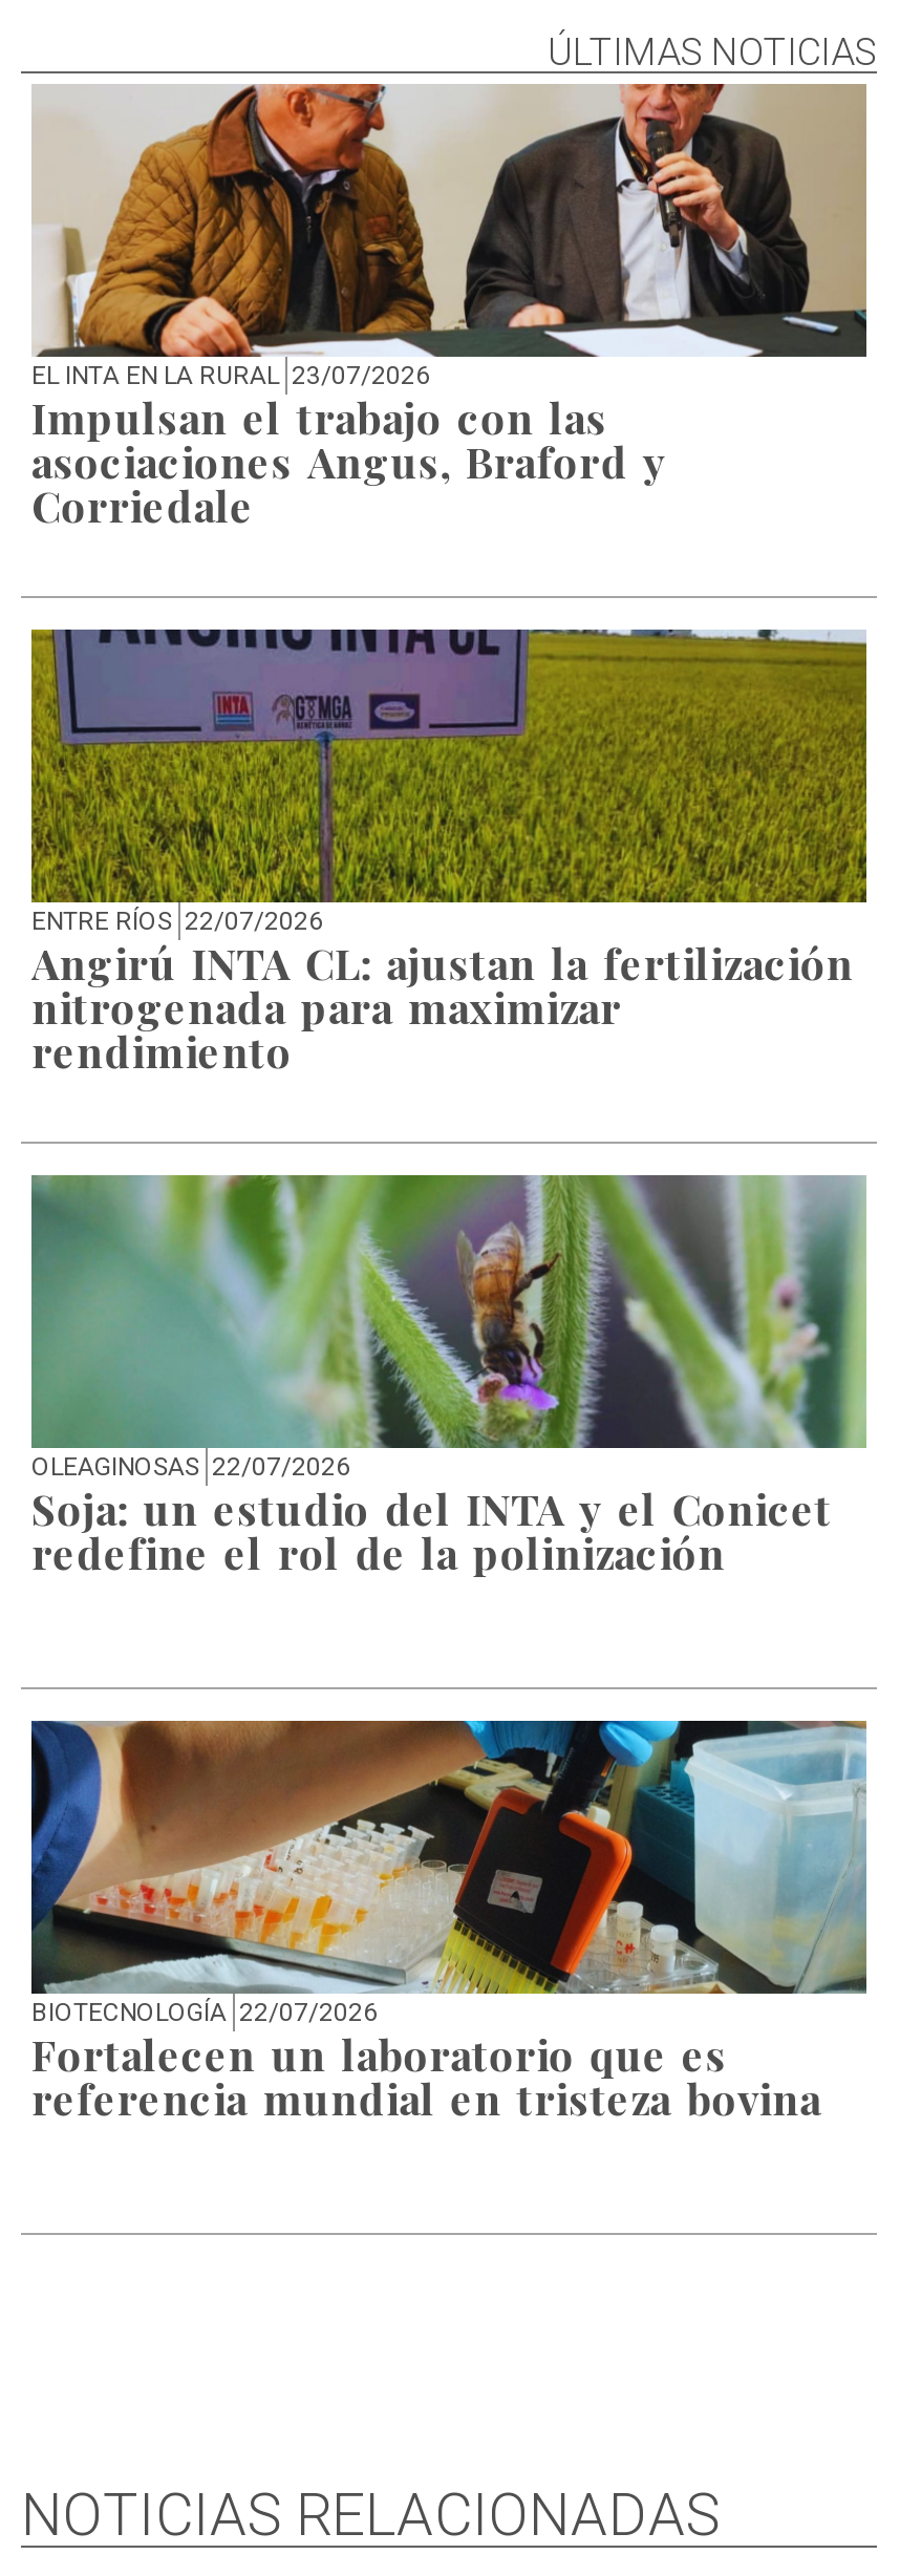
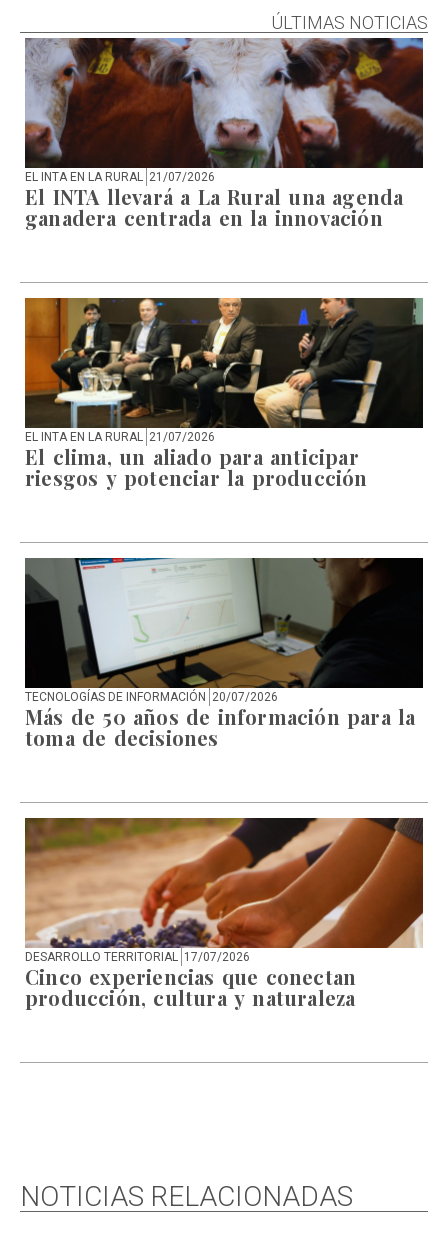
[31,82,869,533] [image] | EL INTA EN LA RURAL 23/07/2026 | Impulsan el trabajo con las | asociaciones Angus, Braford y | Corriedale -> [24,37,424,231] [image] | EL INTA EN LA RURAL 21/07/2026 | El INTA llevará a La Rural una agenda | ganadera centrada en la innovación
[31,627,869,1079] [image] | ENTRE RÍOS 22/07/2026 | Angirú INTA CL: ajustan la fertilización | nitrogenada para maximizar | rendimiento -> [25,297,424,491] [image] | EL INTA EN LA RURAL 21/07/2026 | El clima, un aliado para anticipar | riesgos y potenciar la producción
[29,1173,866,1580] [image] | OLEAGINOSAS 22/07/2026 | Soja: un estudio del INTA y el Conicet | redefine el rol de la polinización -> [24,557,424,751] [image] | TECNOLOGÍAS DE INFORMACIÓN 20/07/2026 | Más de 50 años de información para la | toma de decisiones
[29,1719,869,2126] [image] | BIOTECNOLOGÍA 22/07/2026 | Fortalecen un laboratorio que es | referencia mundial en tristeza bovina -> [24,817,424,1011] [image] | DESARROLLO TERRITORIAL 17/07/2026 | Cinco experiencias que conectan | producción, cultura y naturaleza

